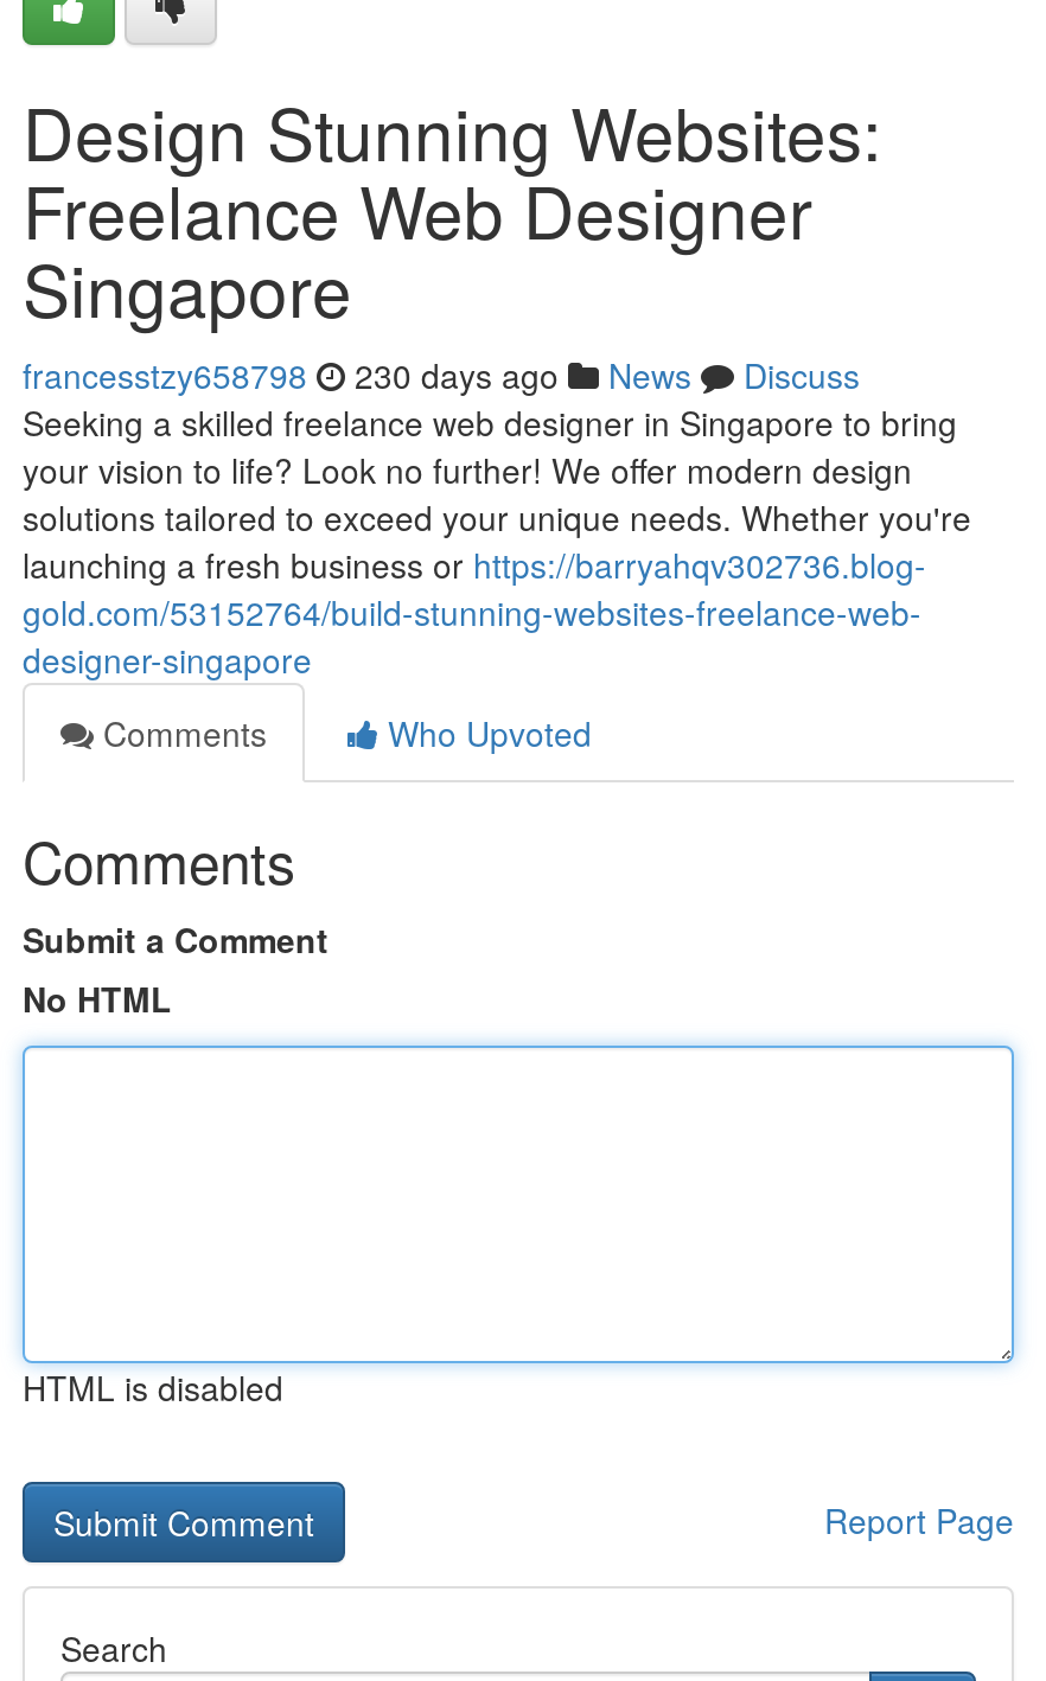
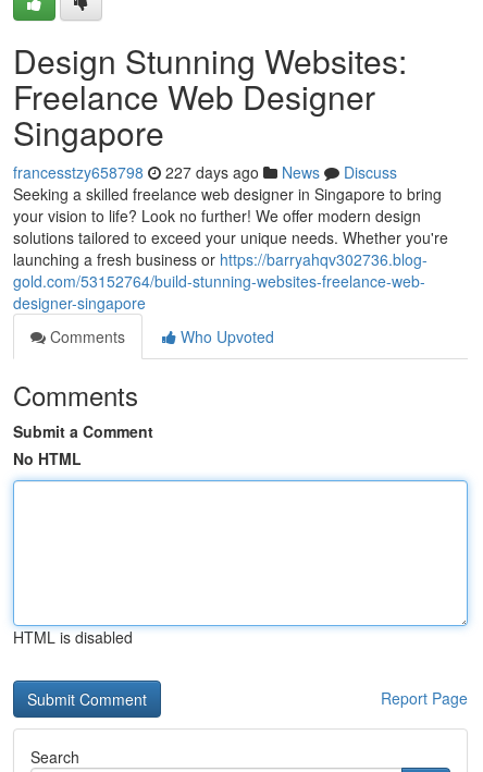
[23,351,860,398] francesstzy658798 230 days ago News Discuss -> [13,161,397,183] francesstzy658798 227 days ago News Discuss

